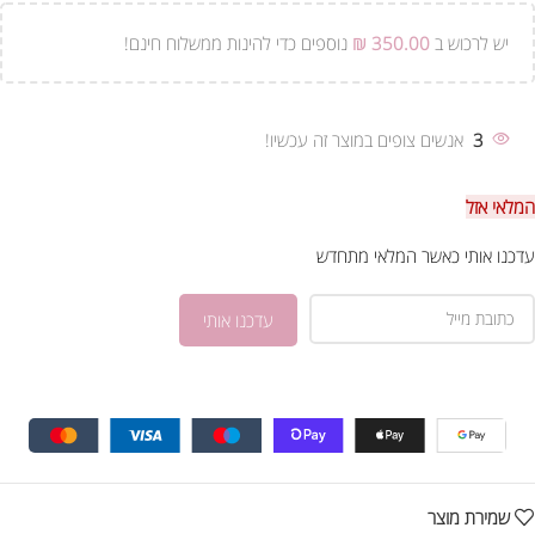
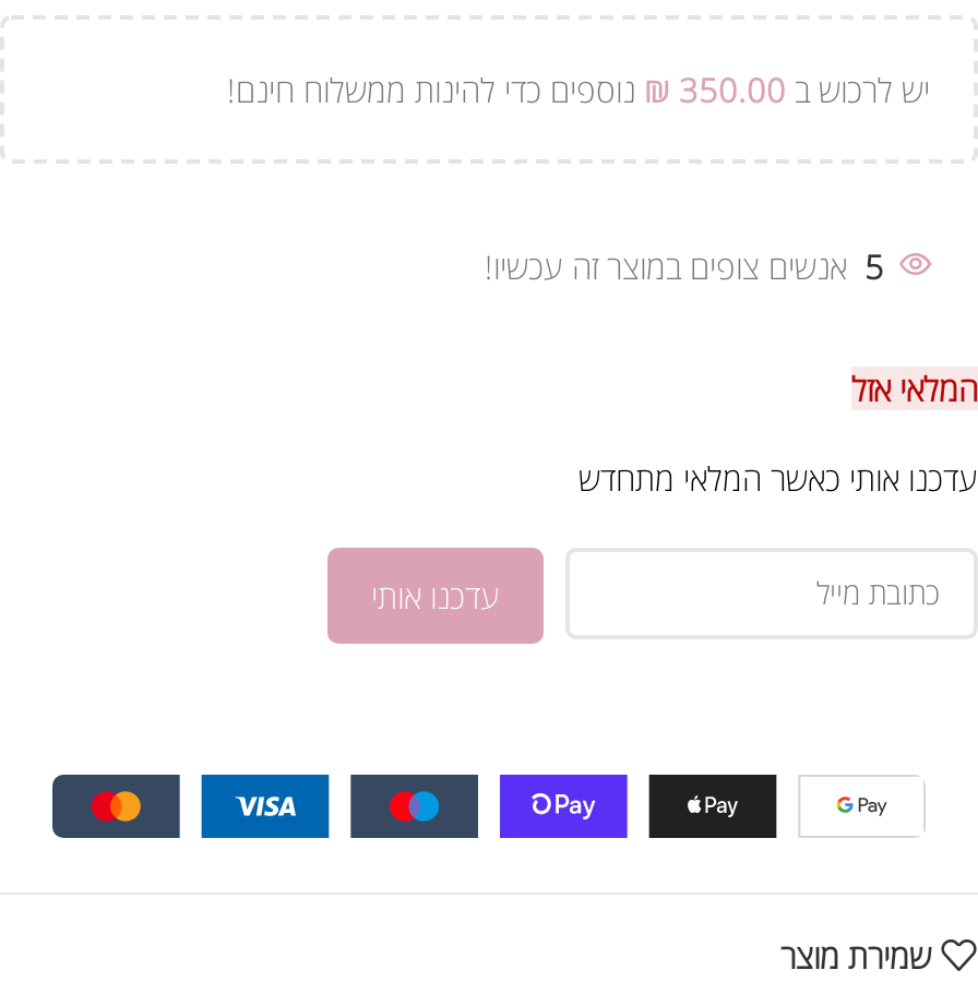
[265,128,484,151] 3 אנשים צופים במוצר זה עכשיו! -> [485,244,884,288] 5 אנשים צופים במוצר זה עכשיו!

